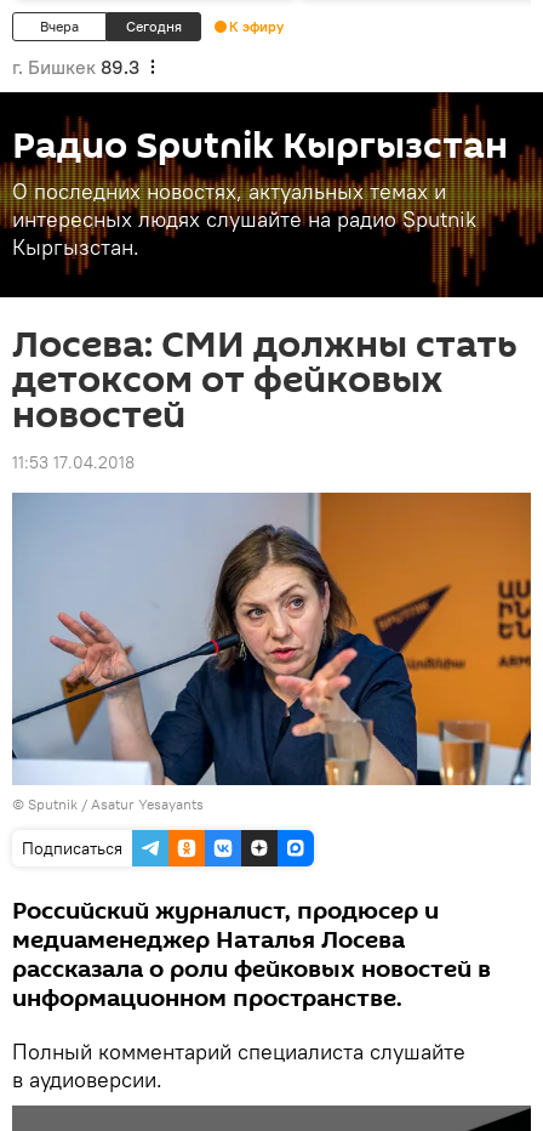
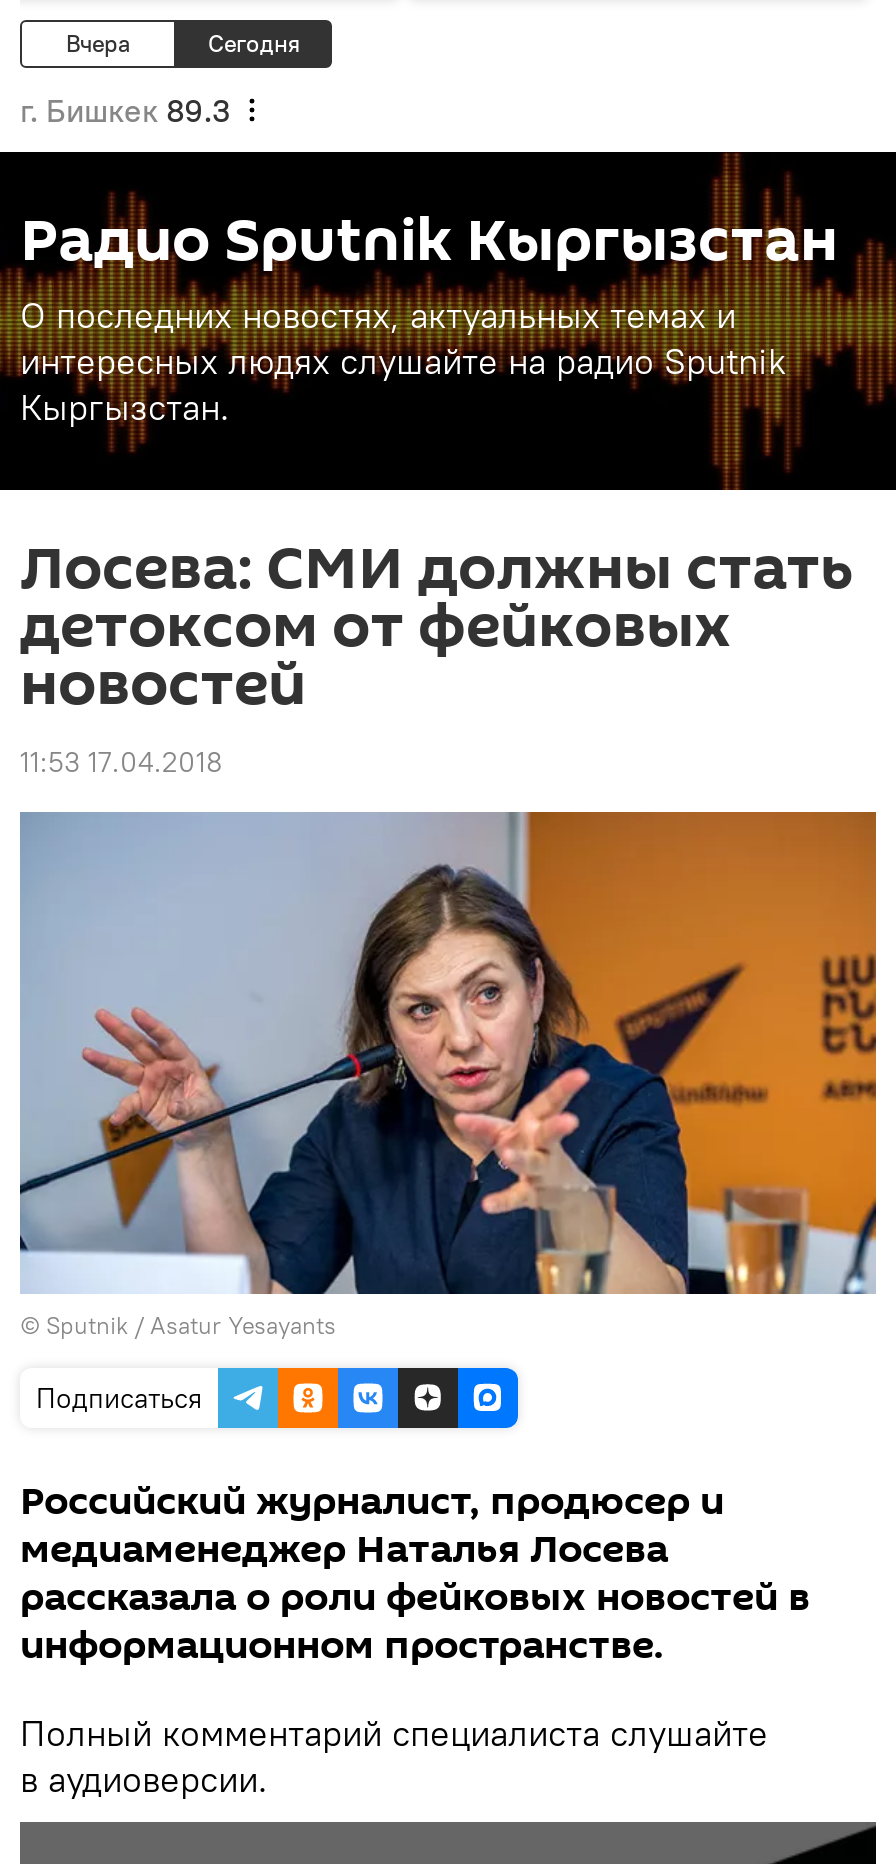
[229,17,284,35] К эфиру -> none

